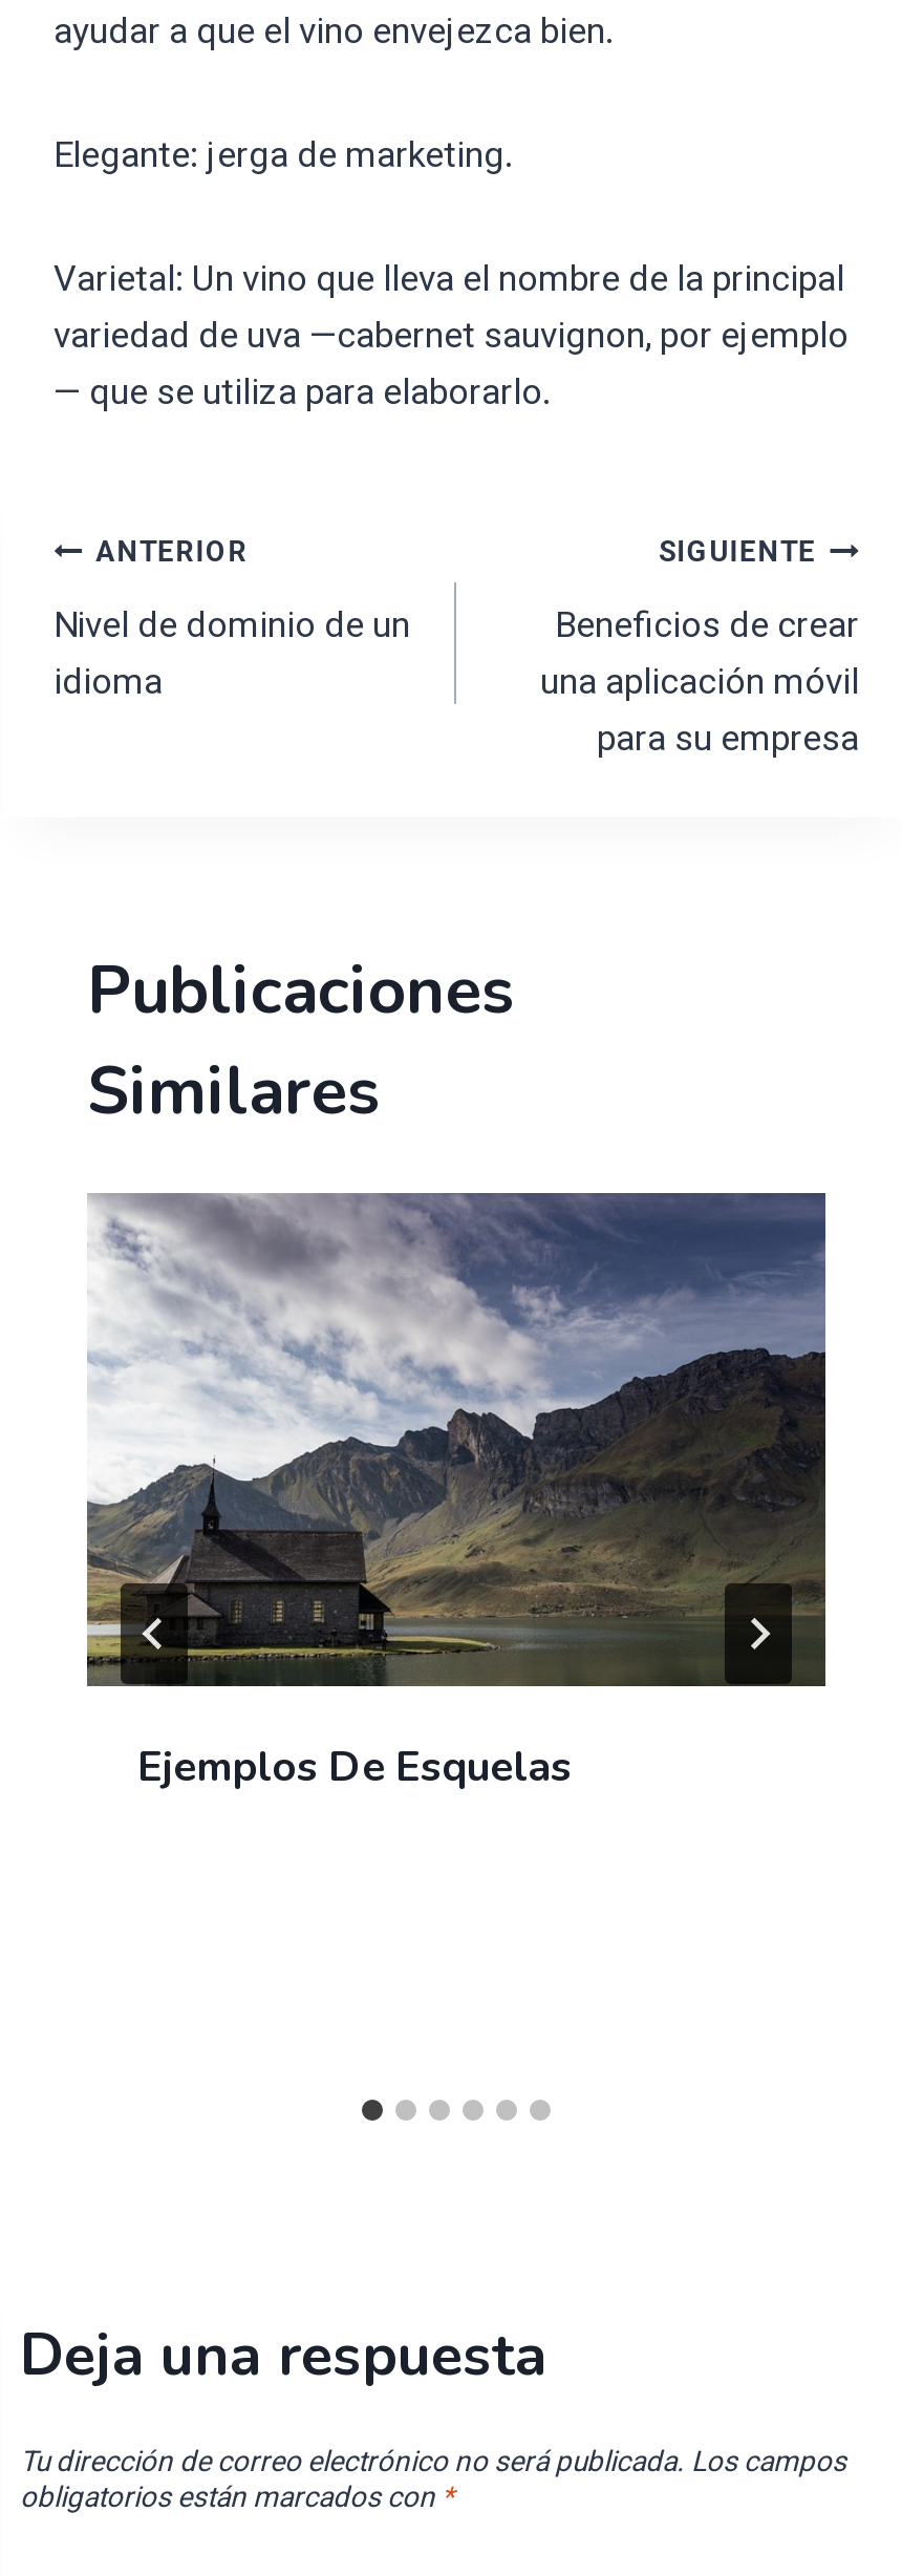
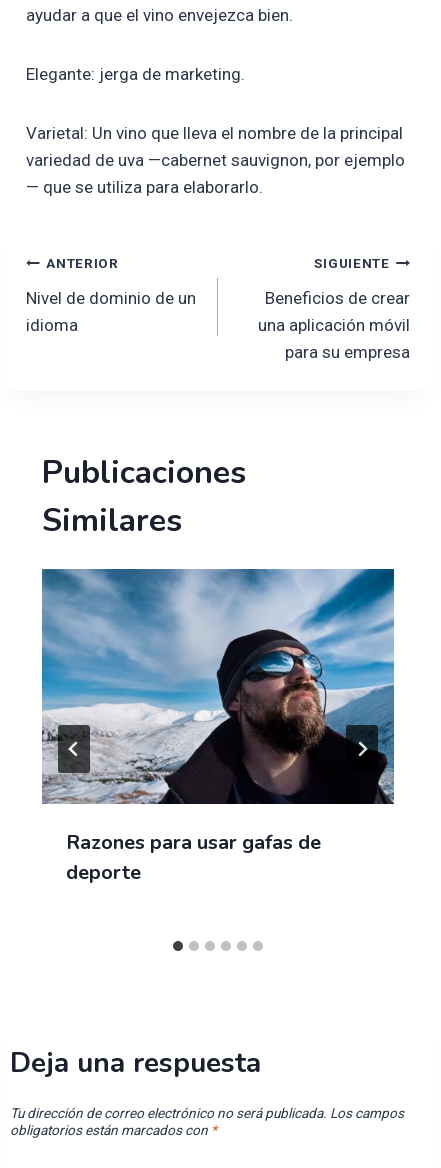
[87,1193,828,1795] [image] | Ejemplos De Esquelas -> [41,569,395,886] [image] | Razones para usar gafas de | deporte

